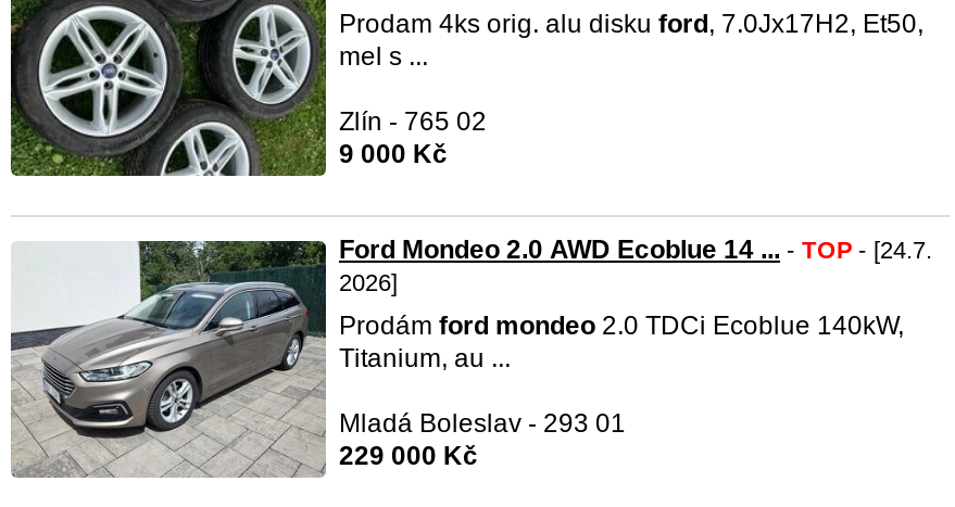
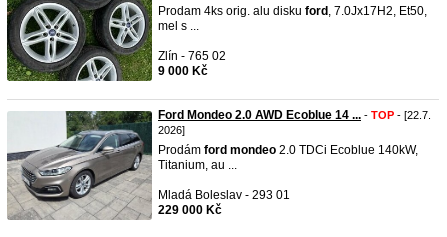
[339,235,932,265] Ford Mondeo 2.0 AWD Ecoblue 14 ... - TOP - [24.7. -> [158,108,431,122] Ford Mondeo 2.0 AWD Ecoblue 14 ... - TOP - [22.7.

